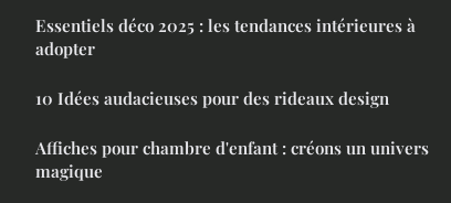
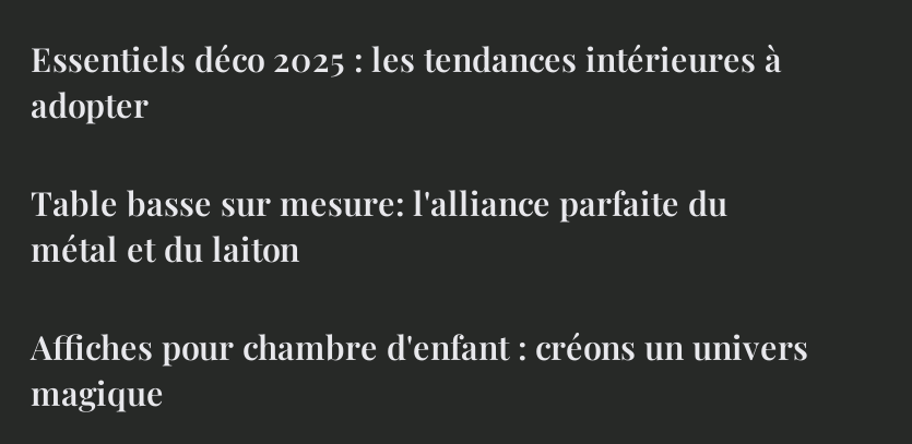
[35,87,389,109] 10 Idées audacieuses pour des rideaux design -> [31,182,727,271] Table basse sur mesure: l'alliance parfaite du | métal et du laiton

